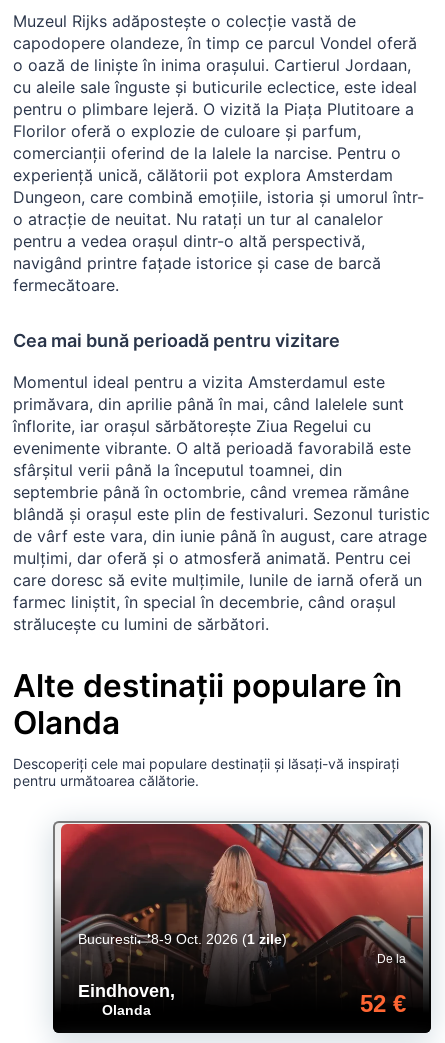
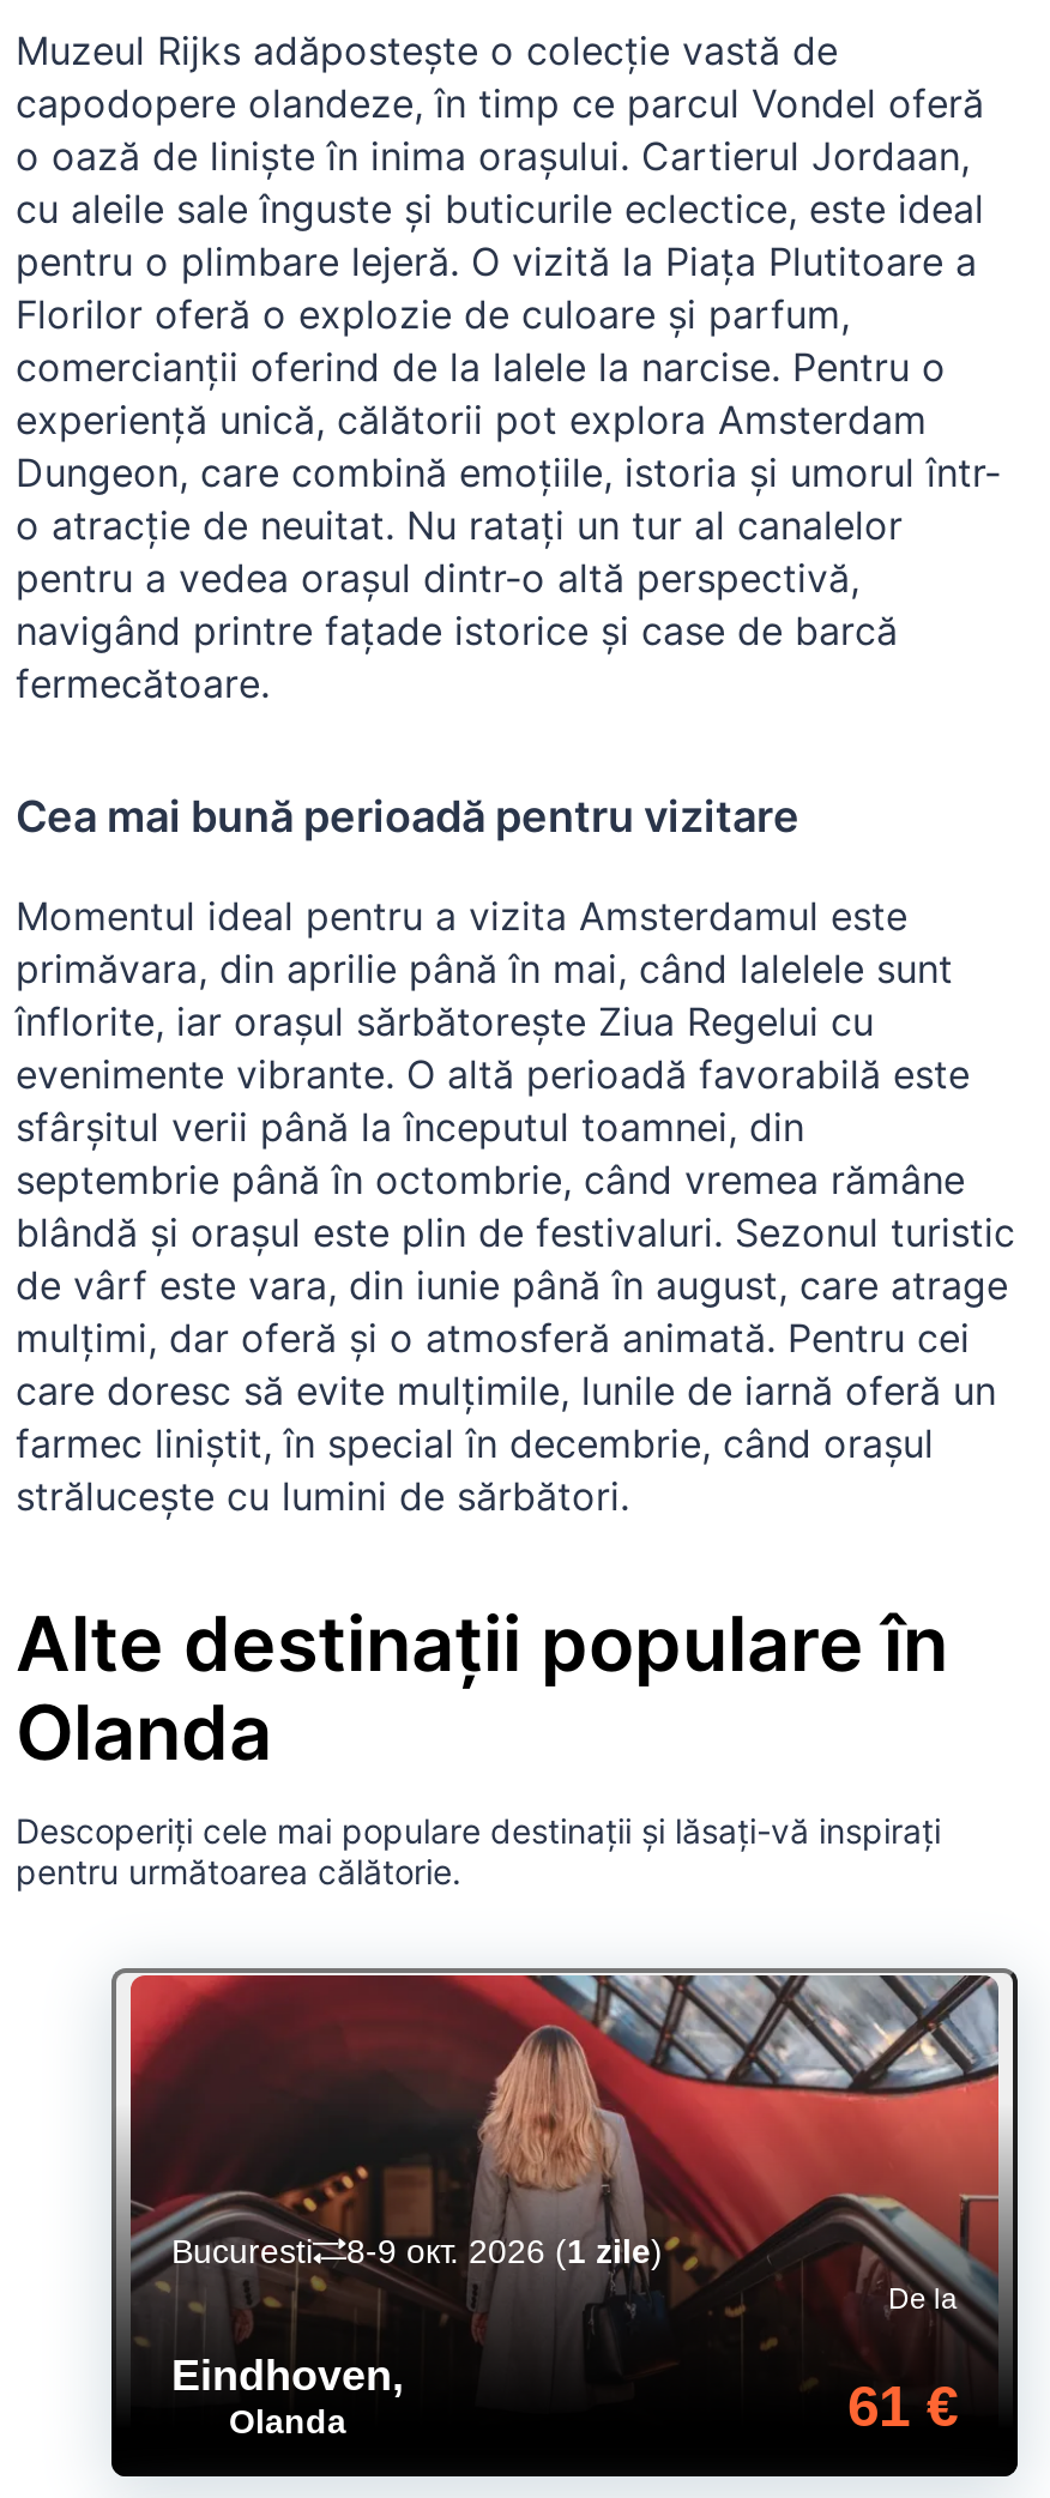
[78,931,287,947] Bucuresti 8-9 Oct. 2026 (1 zile) -> [171,2233,663,2271] Bucuresti 8-9 окт. 2026 (1 zile)
[360,990,406,1017] 52 € -> [847,2375,958,2439] 61 €

